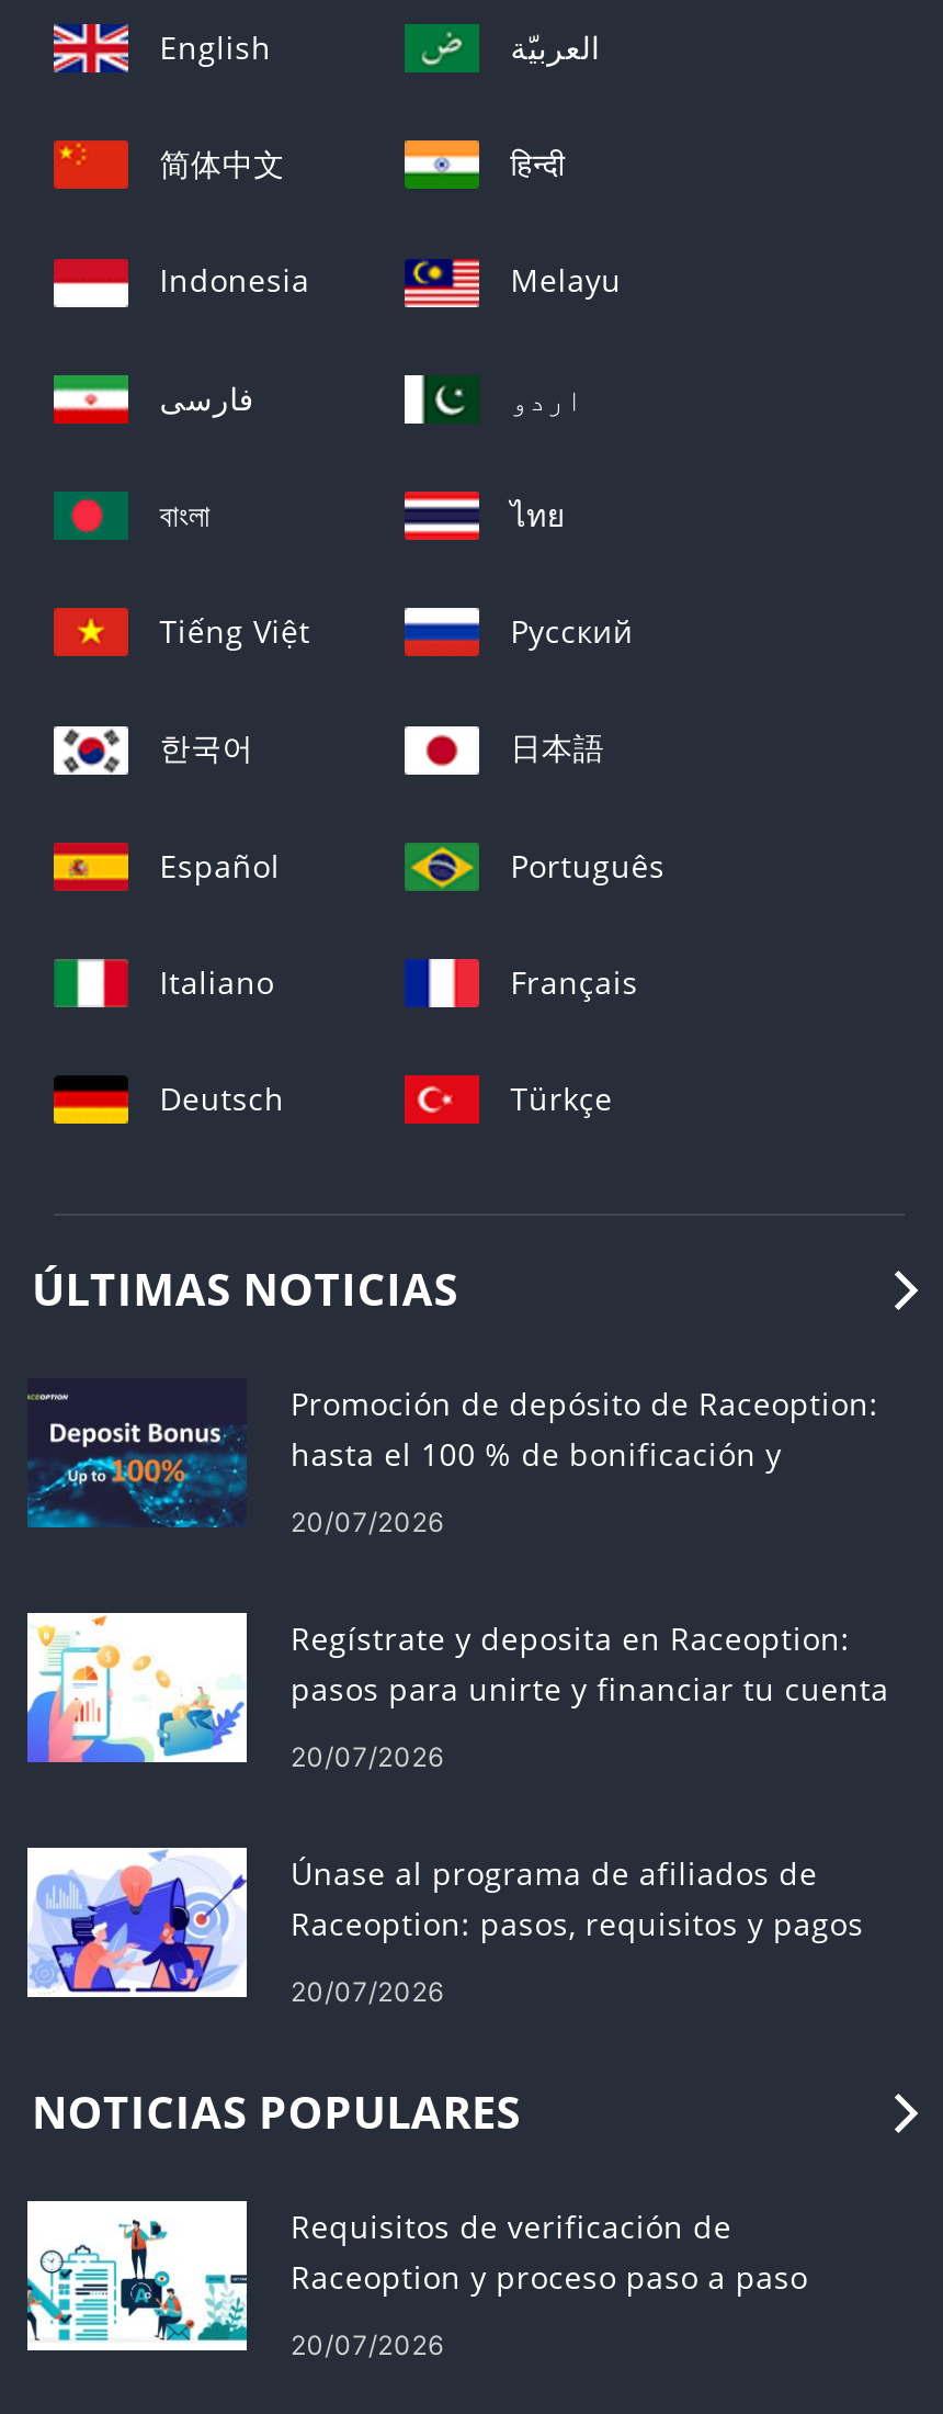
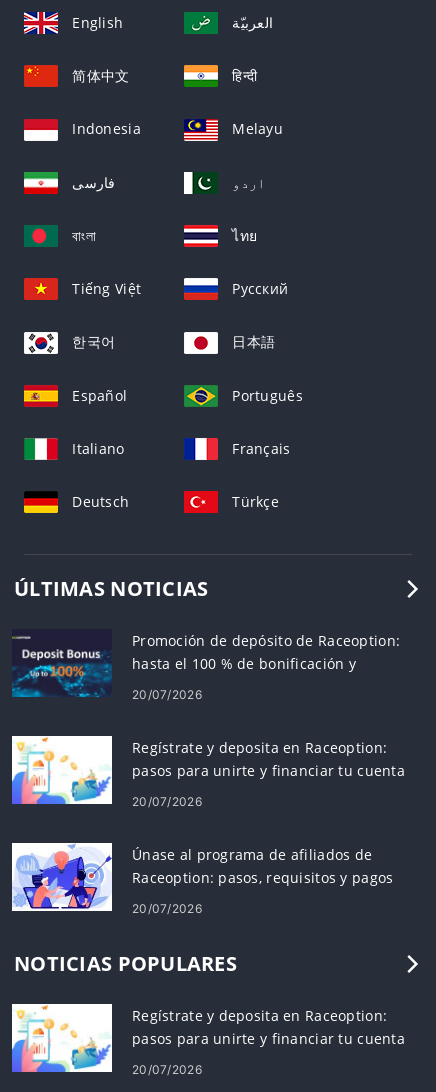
[25,2203,808,2353] [image] | Requisitos de verificación de | Raceoption y proceso paso a paso -> [11,1005,405,1073] [image] | Regístrate y deposita en Raceoption: | pasos para unirte y financiar tu cuenta

